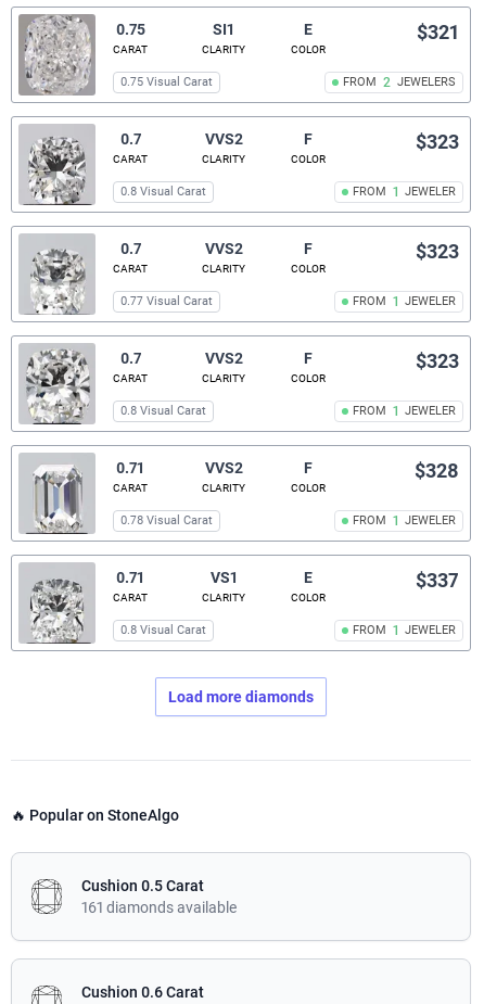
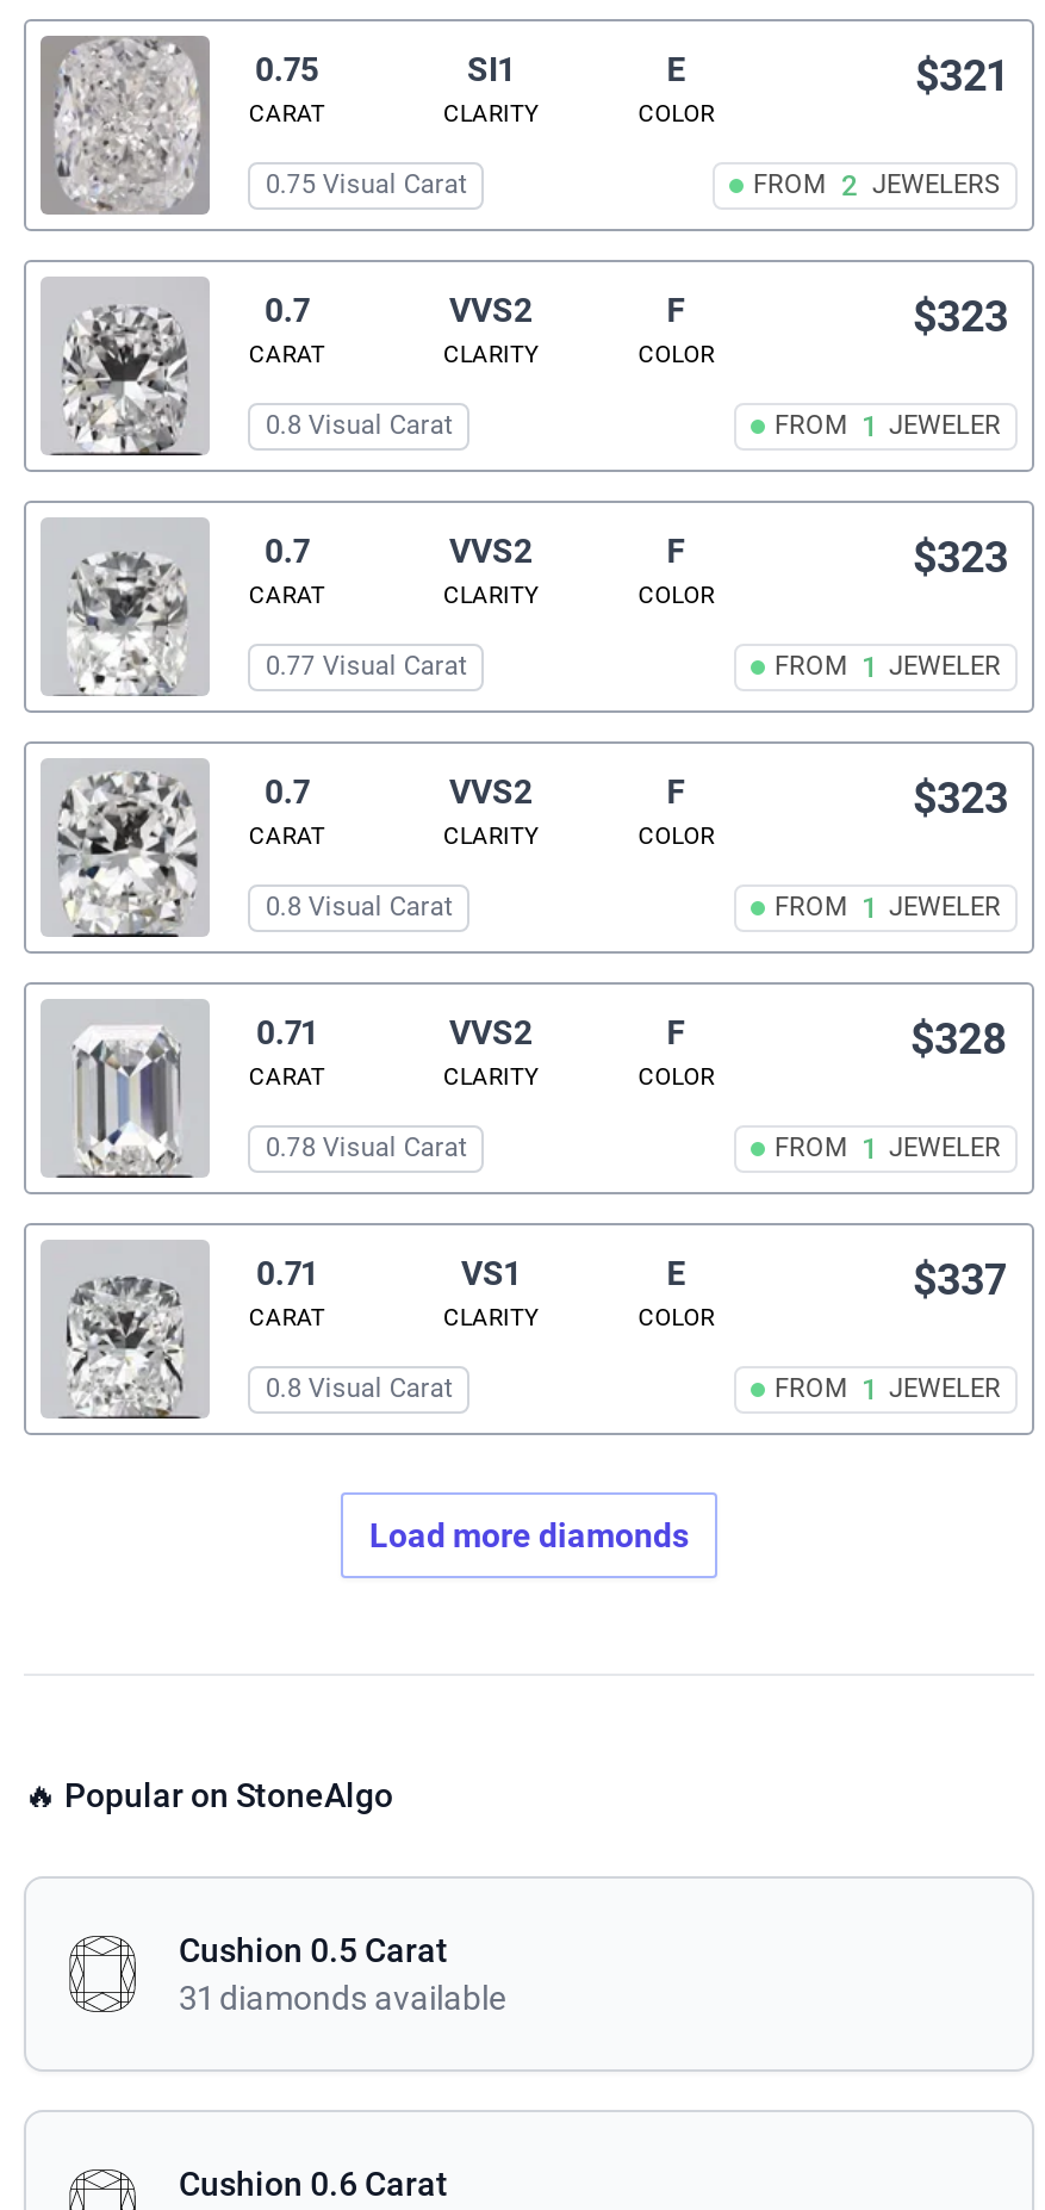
[81,899,237,916] 161 diamonds available -> [179,1979,505,2018] 31 diamonds available

